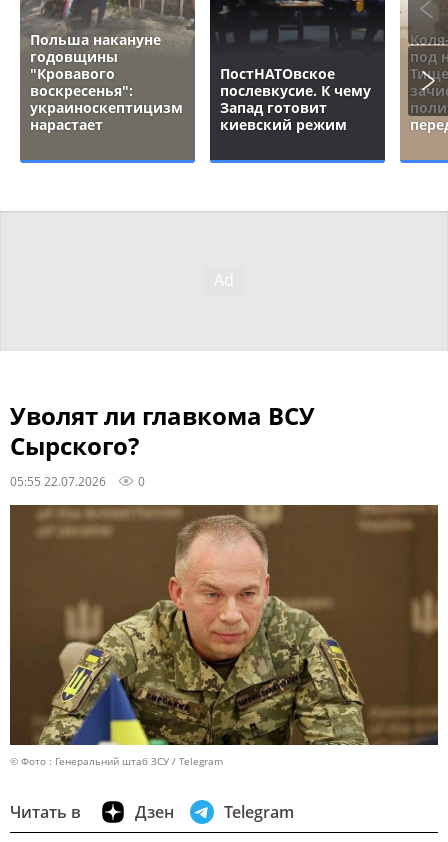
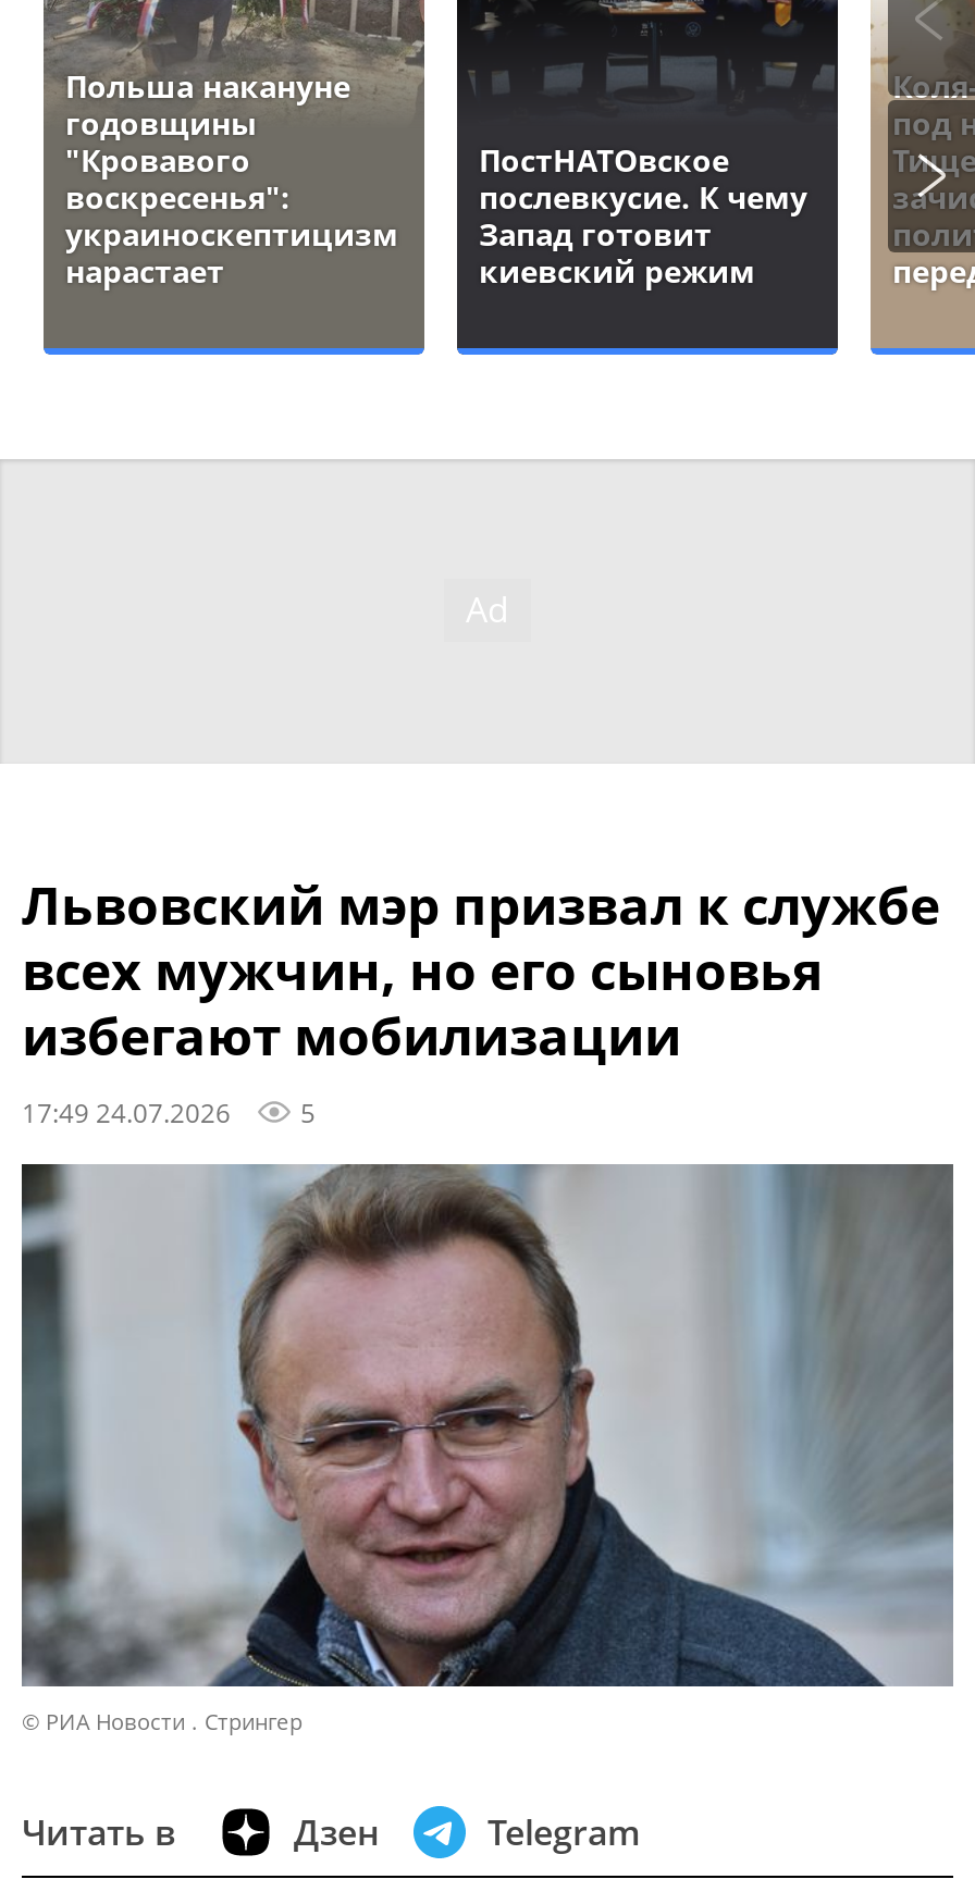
[10,399,315,489] Уволят ли главкома ВСУ | Сырского? | 05:55 22.07.2026 | 0 -> [22,867,940,1128] Львовский мэр призвал к службе | всех мужчин, но его сыновья | избегают мобилизации | 17:49 24.07.2026 | 5
[9,504,439,768] [image] | © Фото : Генеральний штаб ЗСУ / Telegram -> [20,1162,955,1737] [image] | © РИА Новости . Стрингер

